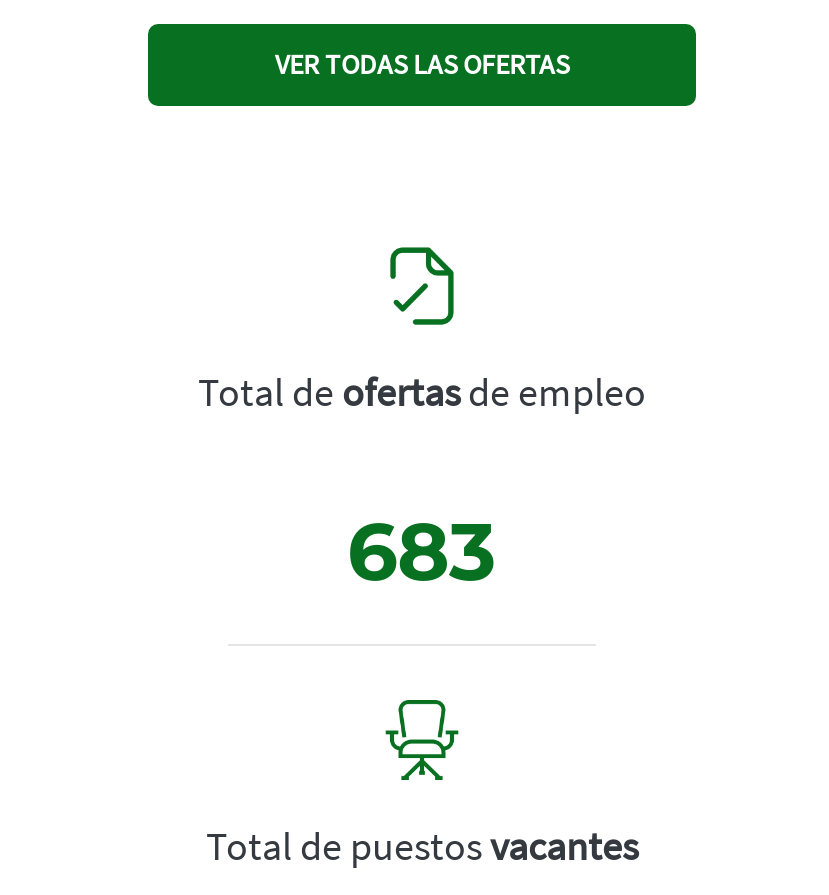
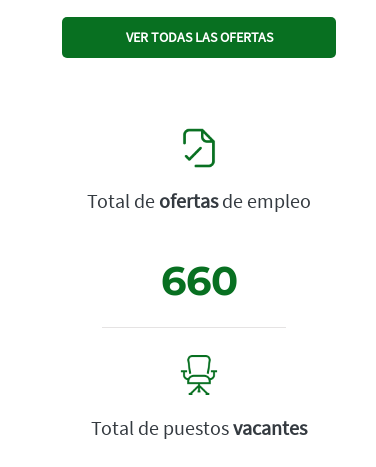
[347,502,497,600] 683 -> [160,256,237,305] 660

